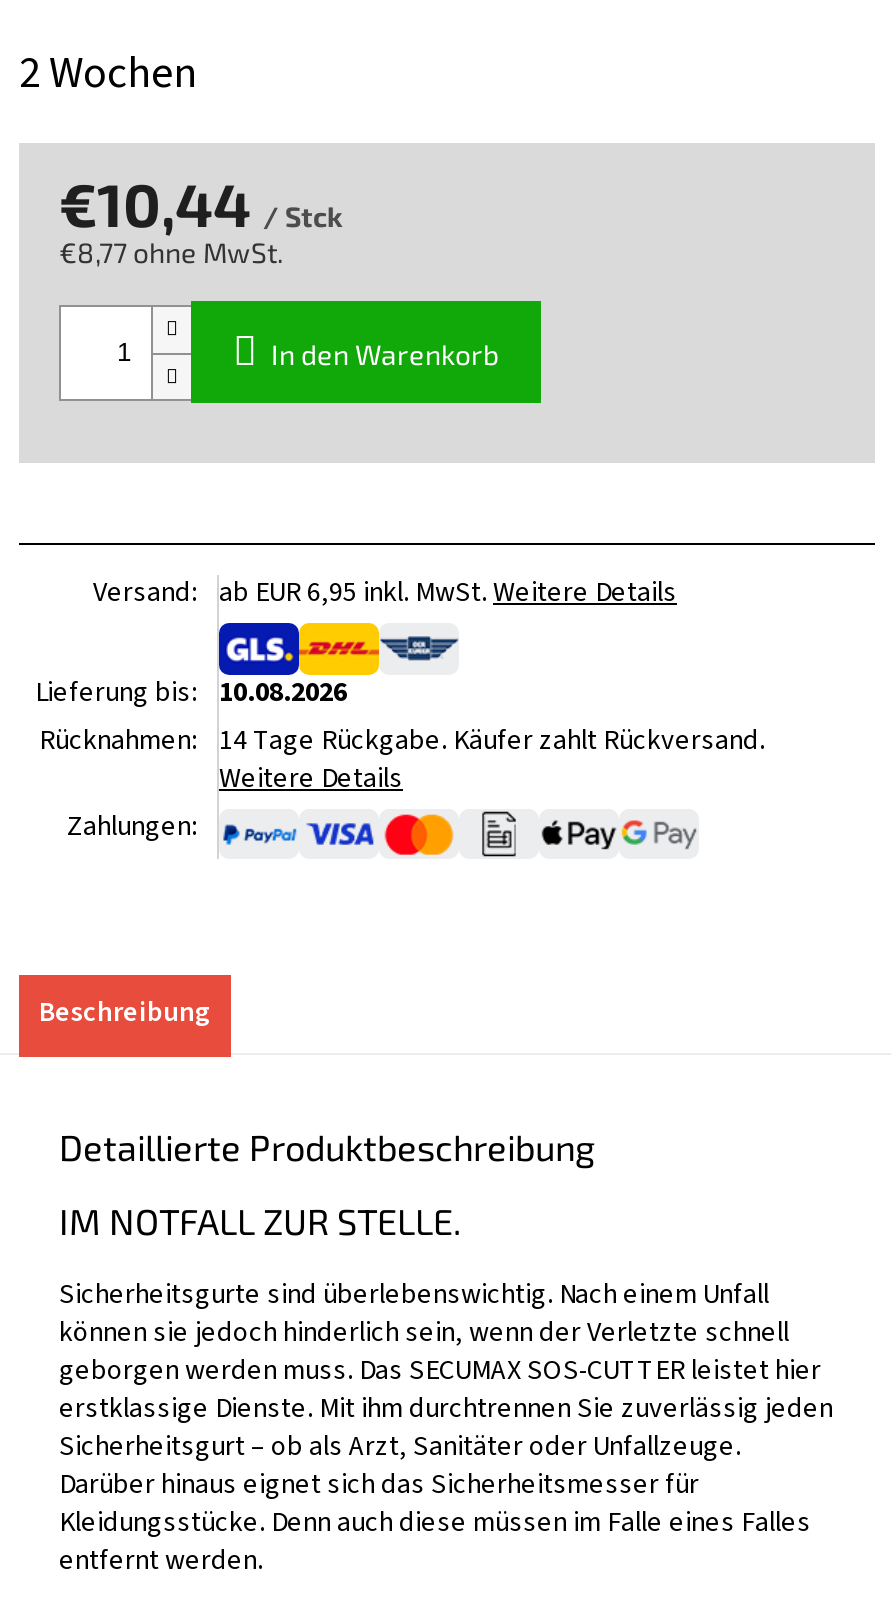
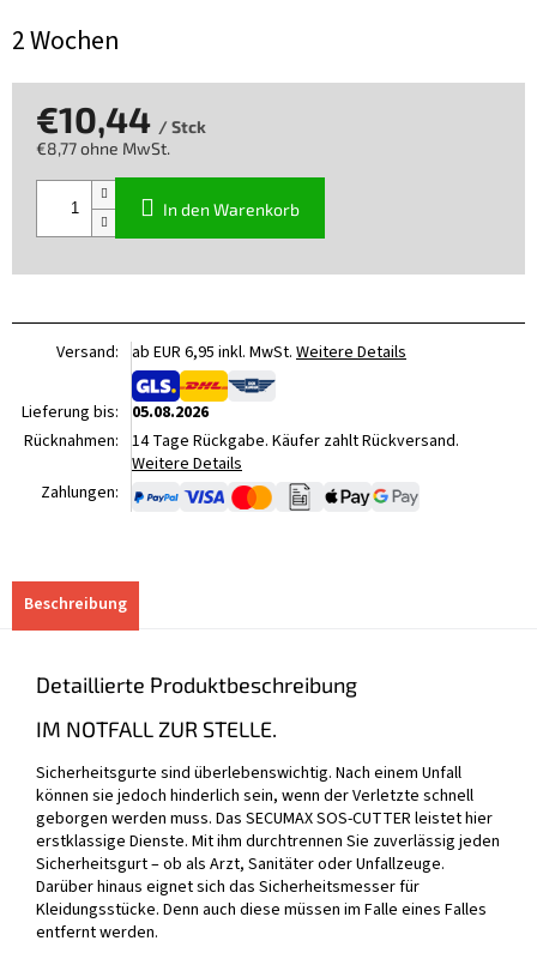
[35,673,347,713] Lieferung bis: 10.08.2026 -> [22,400,209,424] Lieferung bis: 05.08.2026

